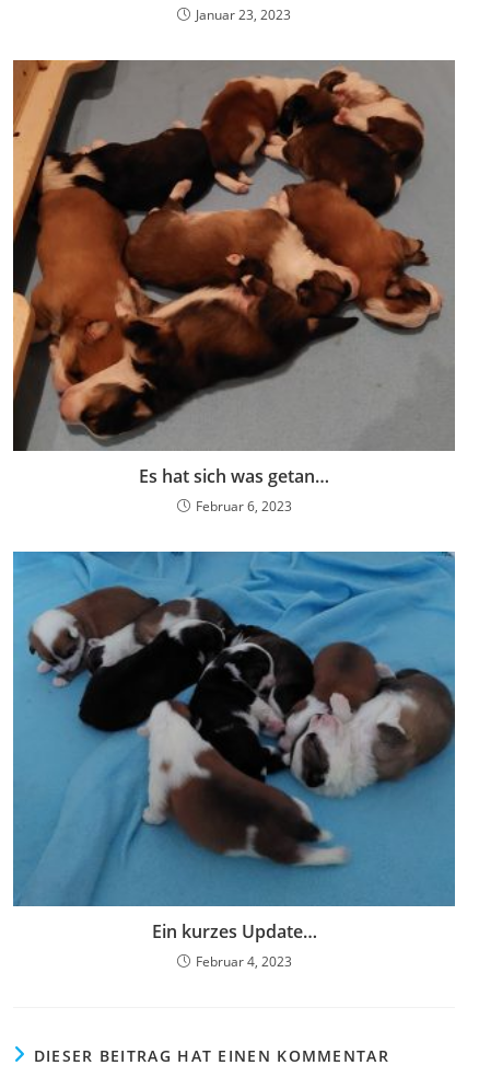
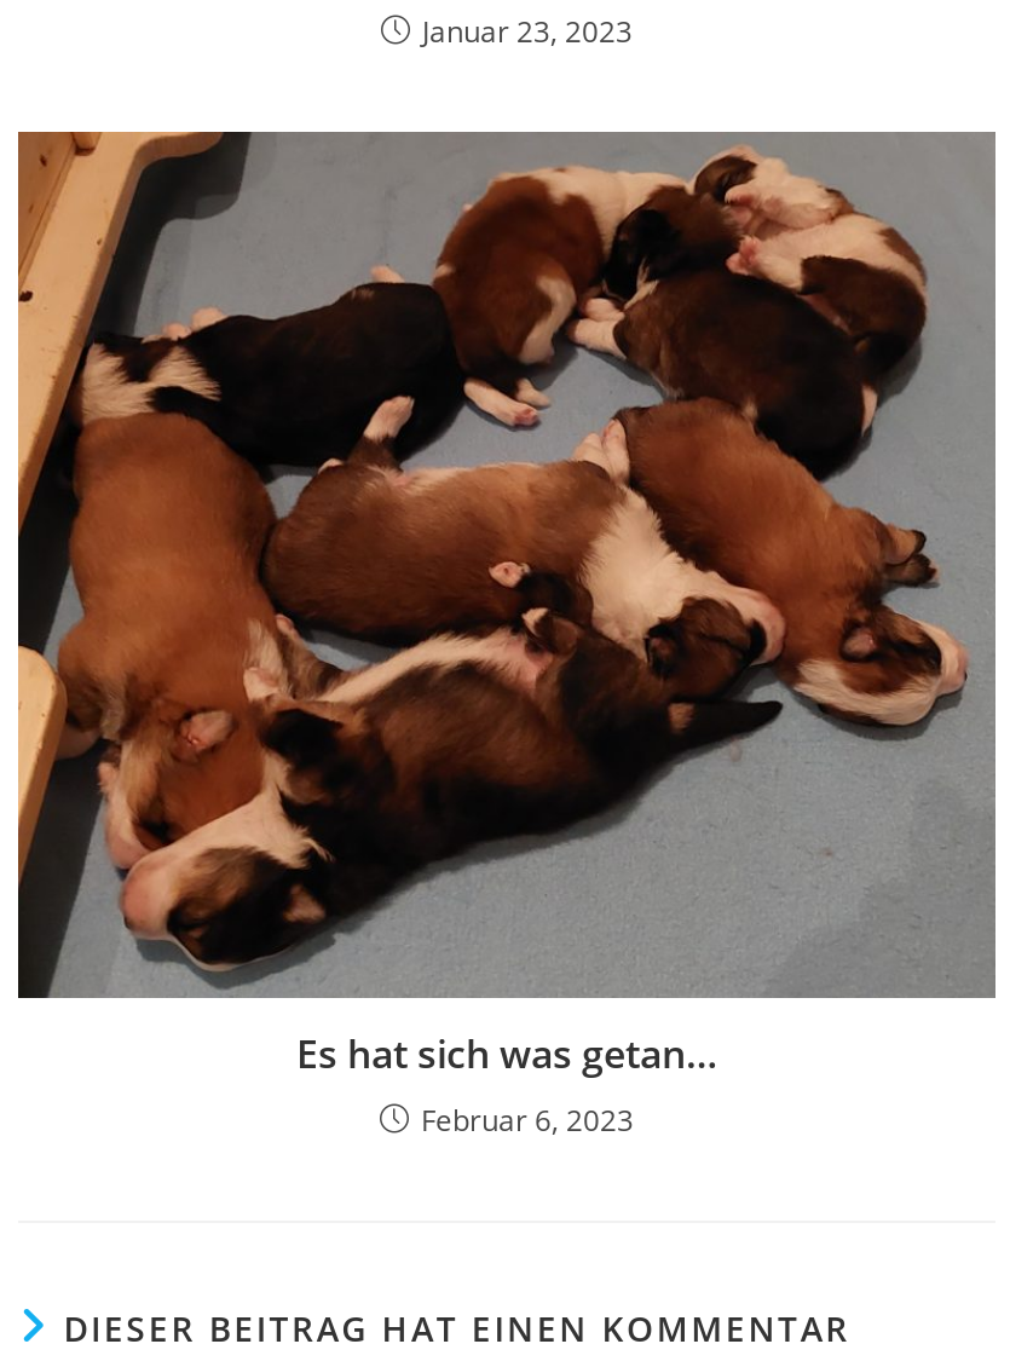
[12,551,455,971] [image] | Ein kurzes Update… | Februar 4, 2023 -> none

